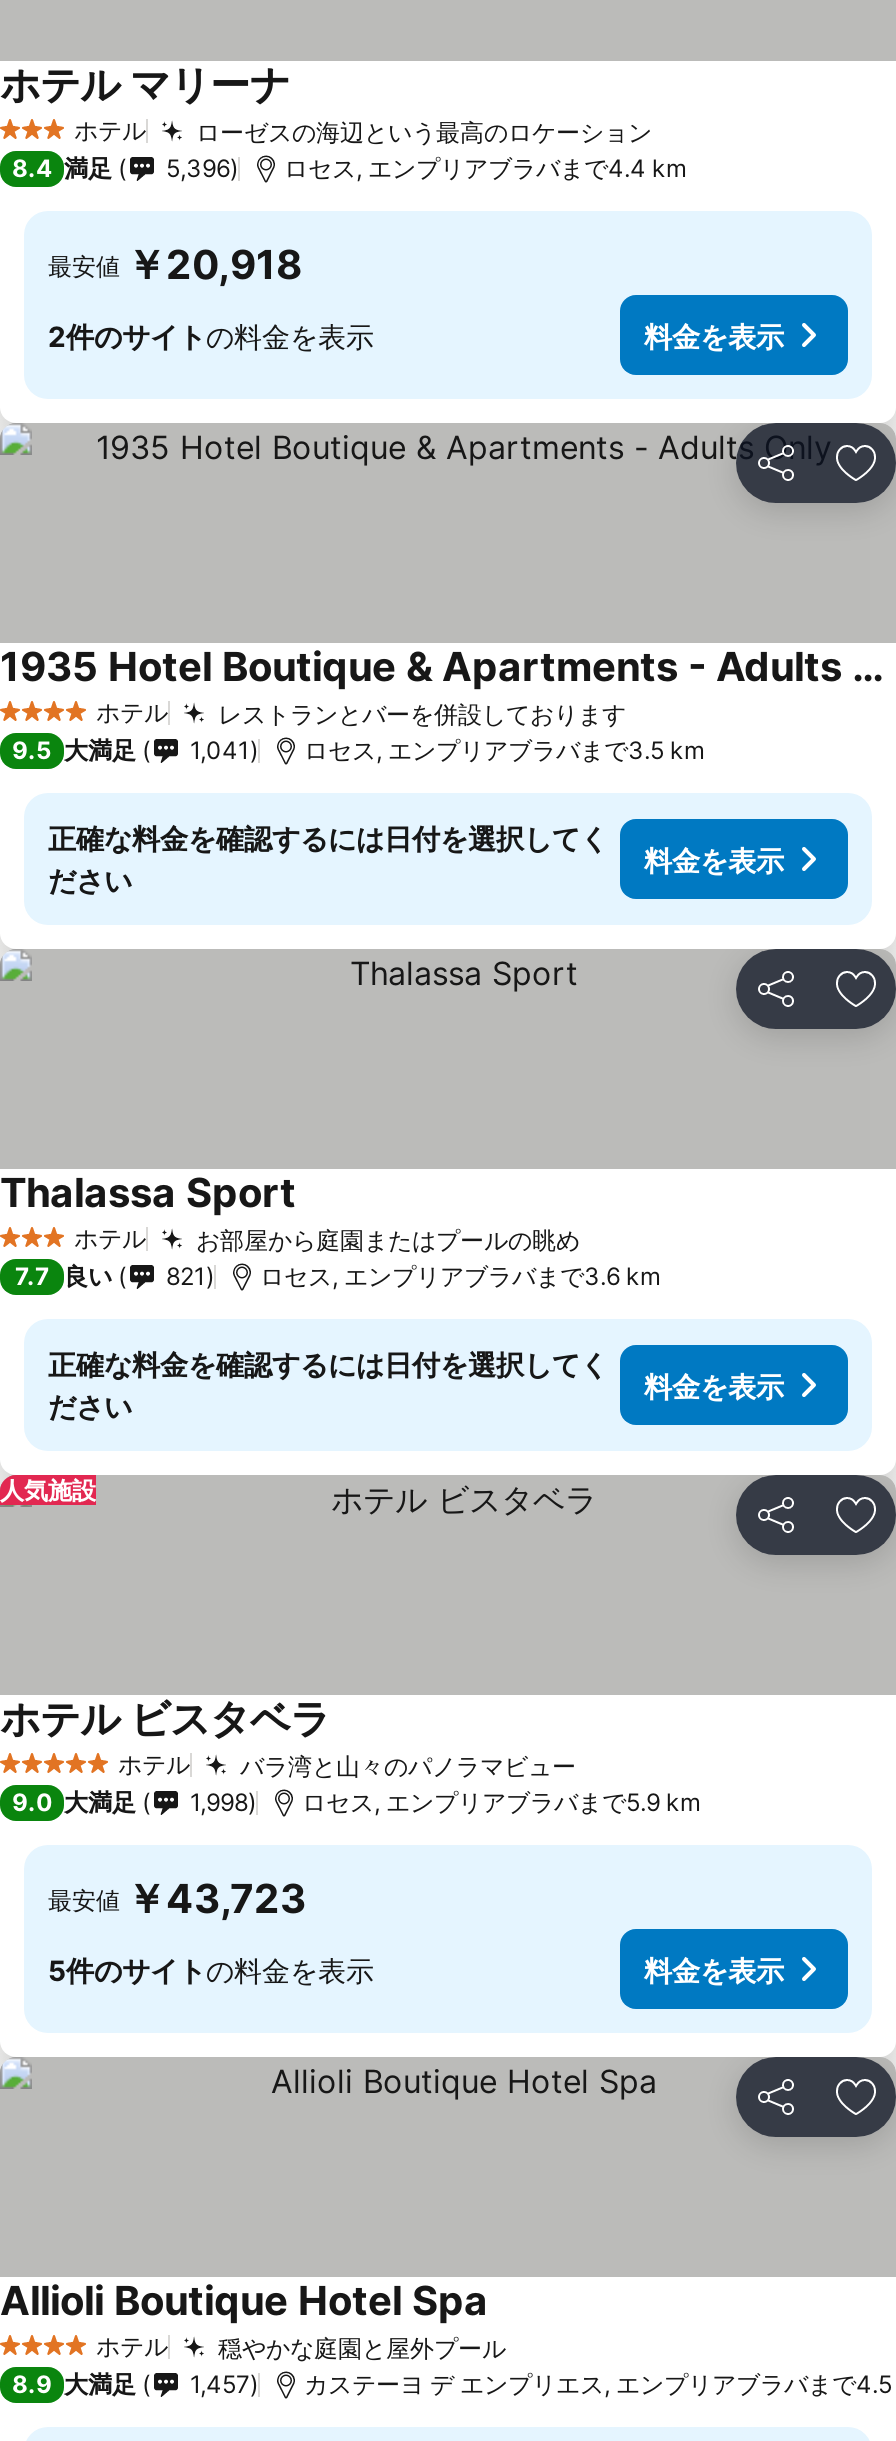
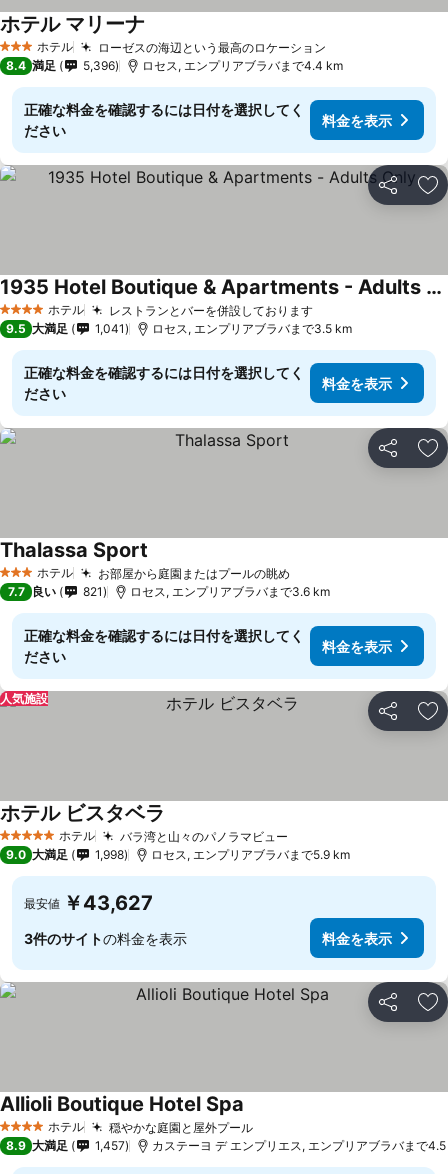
[48,241,374,352] 最安値 ￥20,918 | 2件のサイトの料金を表示 -> [24,101,304,139] 正確な料金を確認するには日付を選択してく | ださい
[48,1875,306,1923] 最安値 ￥43,723 -> [24,891,153,915] 最安値 ￥43,627
[48,1952,374,1986] 5件のサイトの料金を表示 -> [24,929,187,946] 3件のサイトの料金を表示

